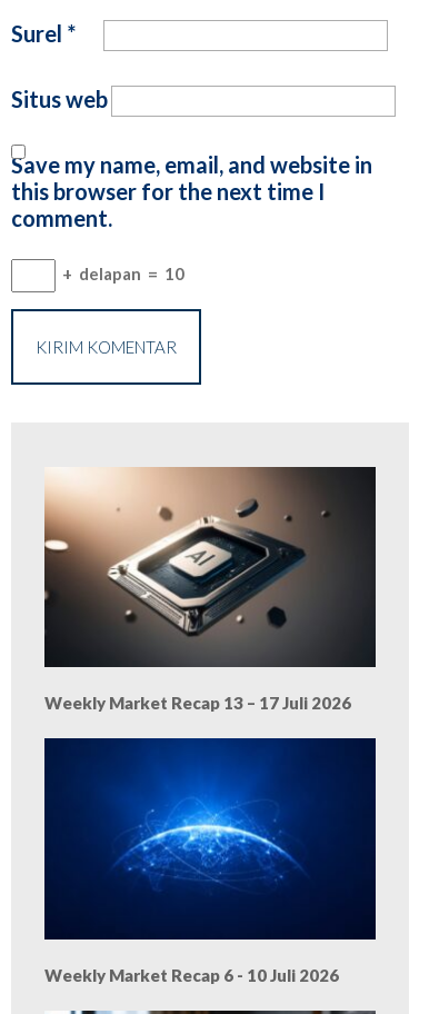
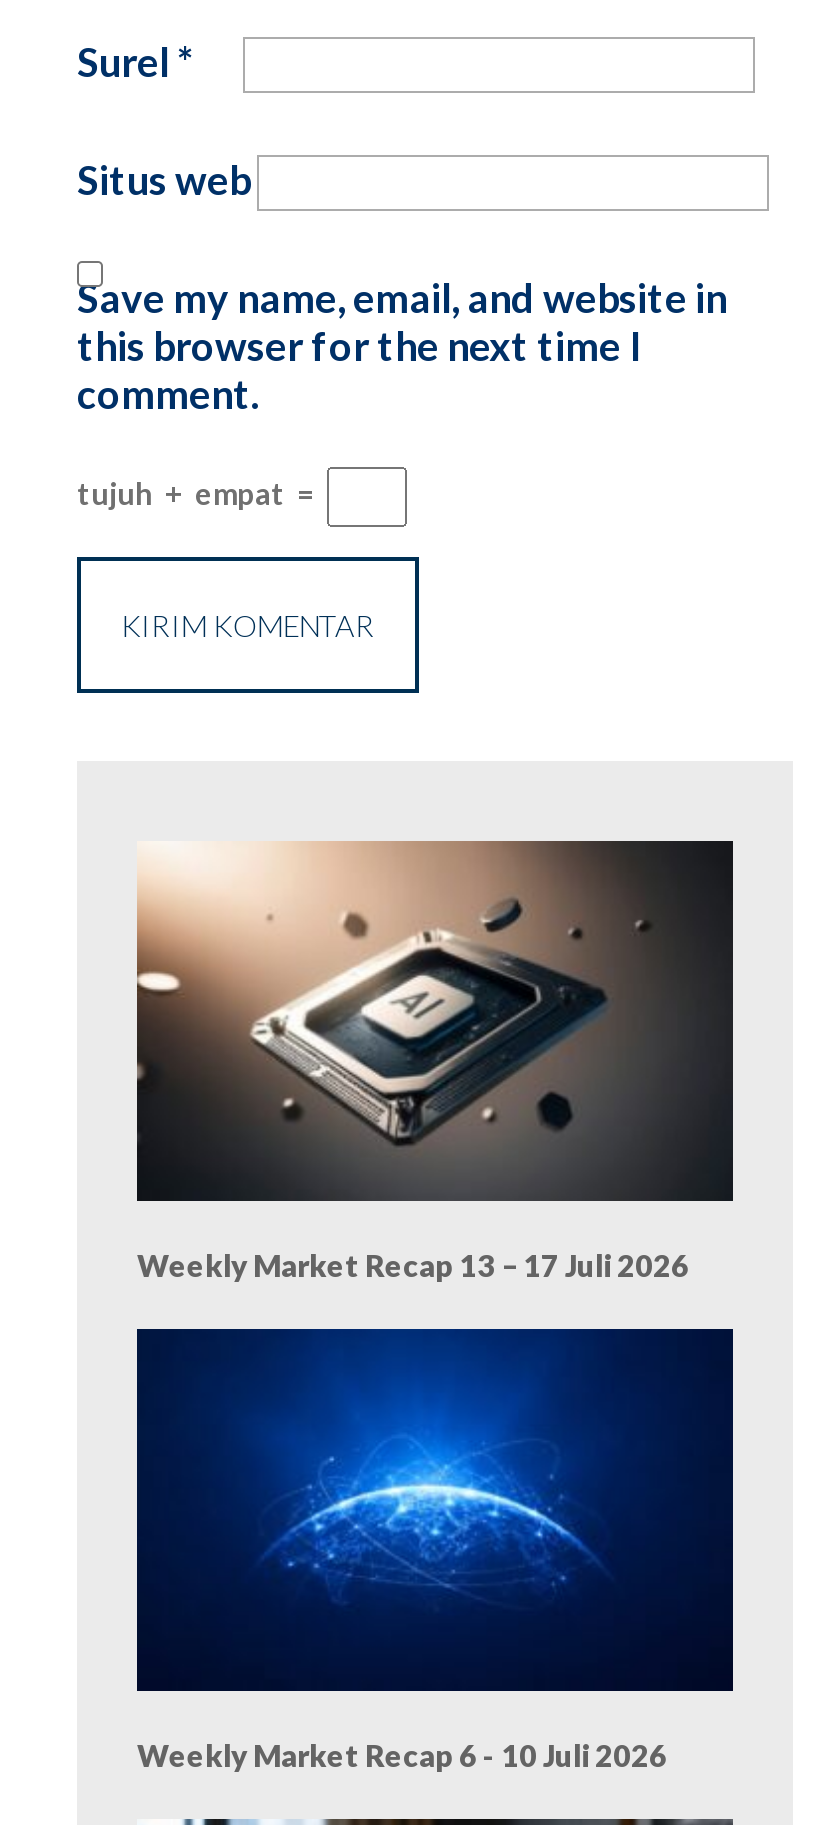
[59,263,184,283] + delapan = 10 -> [77,474,321,510] tujuh + empat =

